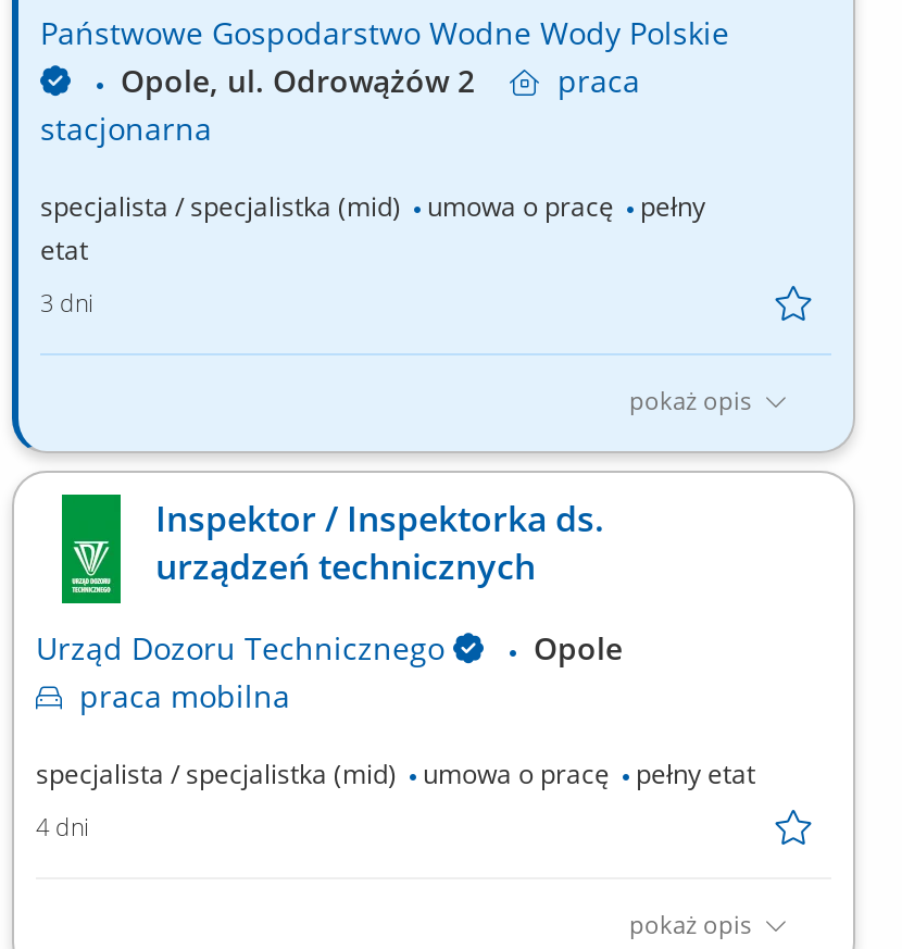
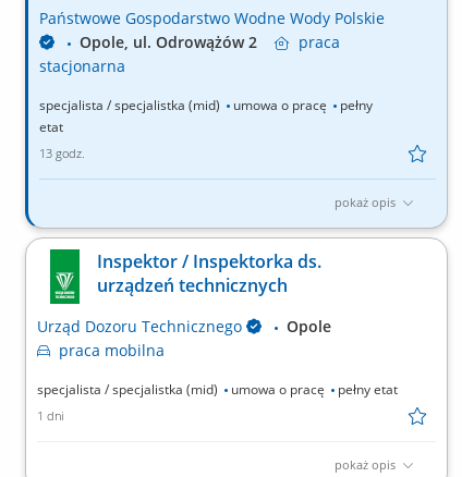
[40,286,92,319] 3 dni -> [39,145,85,161] 13 godz.
[36,810,88,843] 4 dni -> [37,407,63,424] 1 dni

